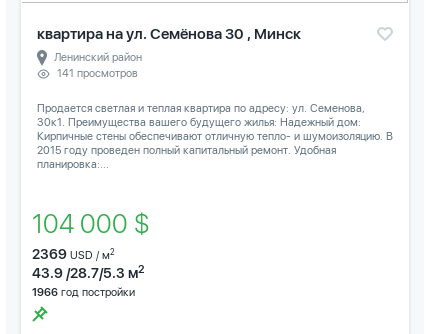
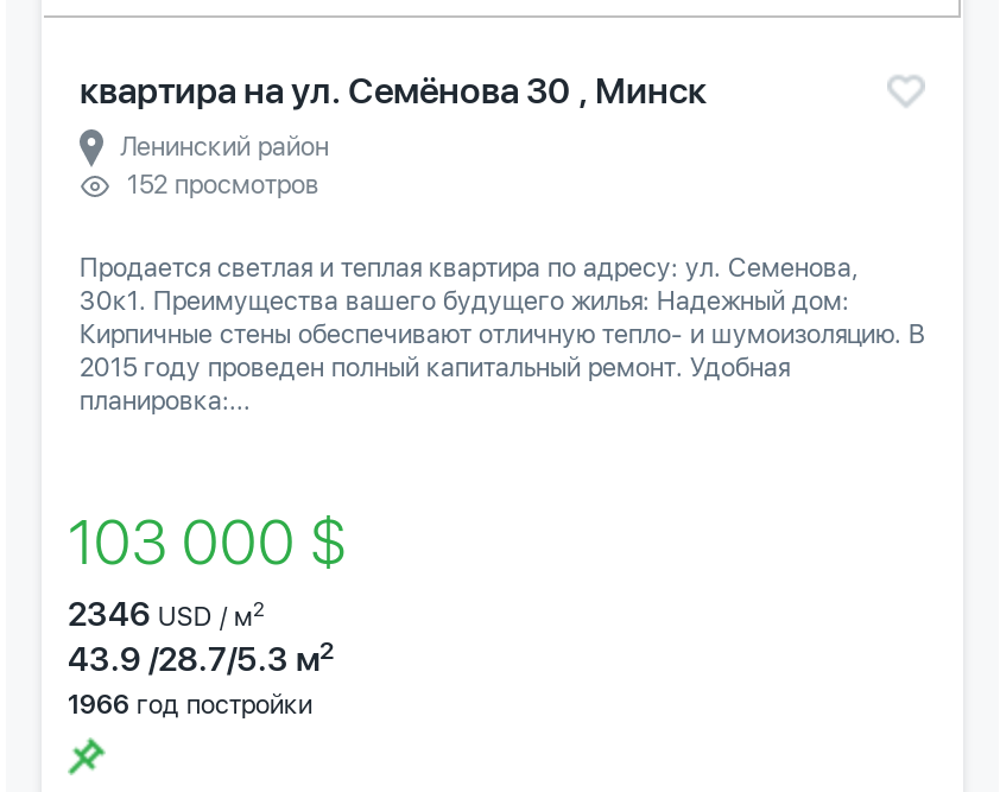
[57,67,138,80] 141 просмотров -> [127,171,319,201] 152 просмотров
[32,208,161,239] 104 000 $ -> [68,505,374,579] 103 000 $
[32,246,115,262] 2369 USD / м2 -> [68,596,265,634] 2346 USD / м2

